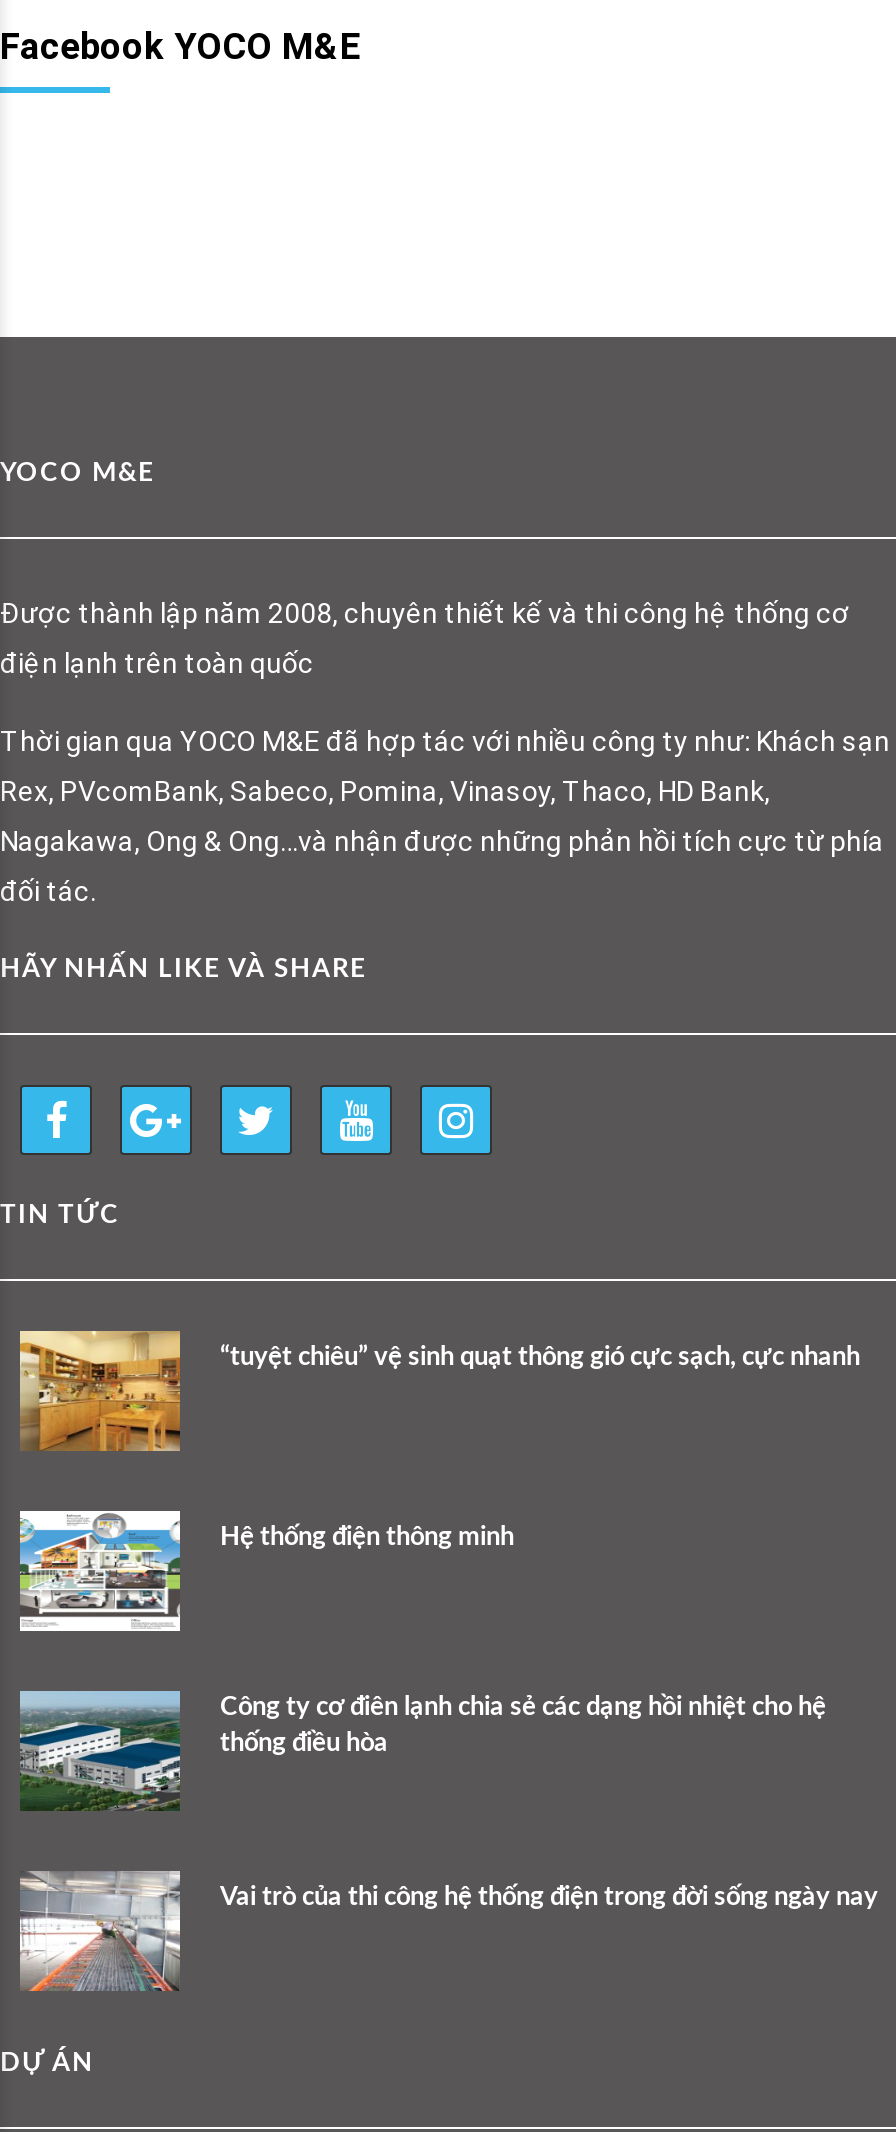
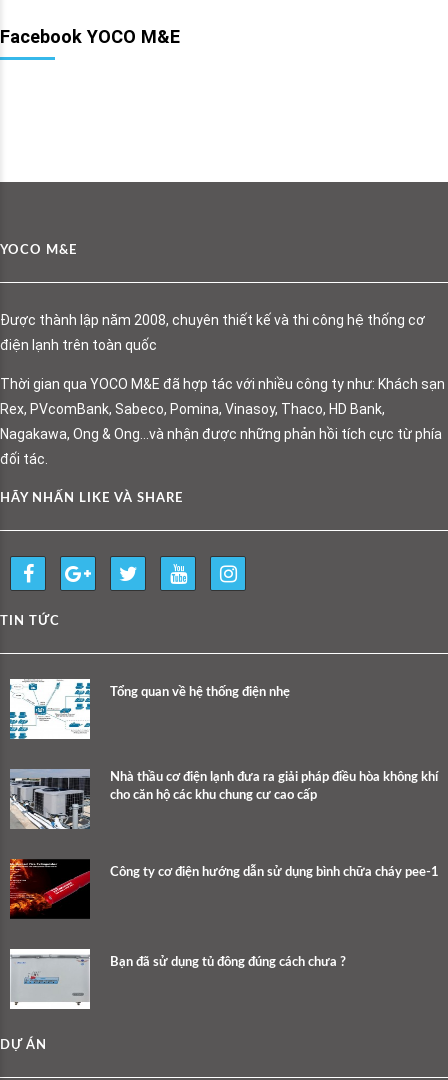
[18,1329,860,1453] [image] | “tuyệt chiêu” vệ sinh quạt thông gió cực sạch, cực nhanh -> [9,678,290,740] [image] | Tổng quan về hệ thống điện nhẹ
[18,1509,514,1633] [image] | Hệ thống điện thông minh -> [9,769,438,829] [image] | Nhà thầu cơ điện lạnh đưa ra giải pháp điều hòa không khí | cho căn hộ các khu chung cư cao cấp
[18,1689,826,1811] [image] | Công ty cơ điên lạnh chia sẻ các dạng hồi nhiệt cho hệ | thống điều hòa -> [9,858,439,919] [image] | Công ty cơ điện hướng dẫn sử dụng bình chữa cháy pee-1
[20,1871,878,1993] [image] | Vai trò của thi công hệ thống điện trong đời sống ngày nay -> [9,948,346,1010] [image] | Bạn đã sử dụng tủ đông đúng cách chưa ?

